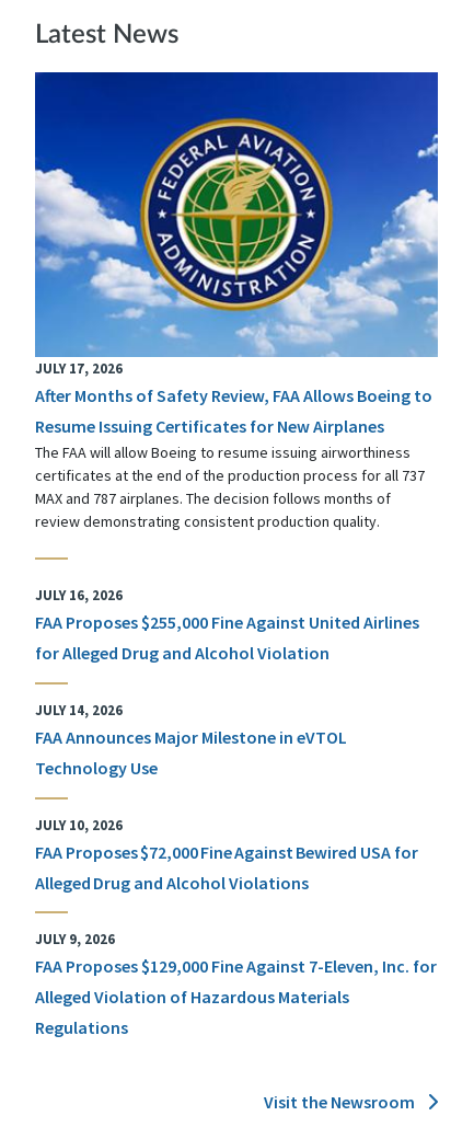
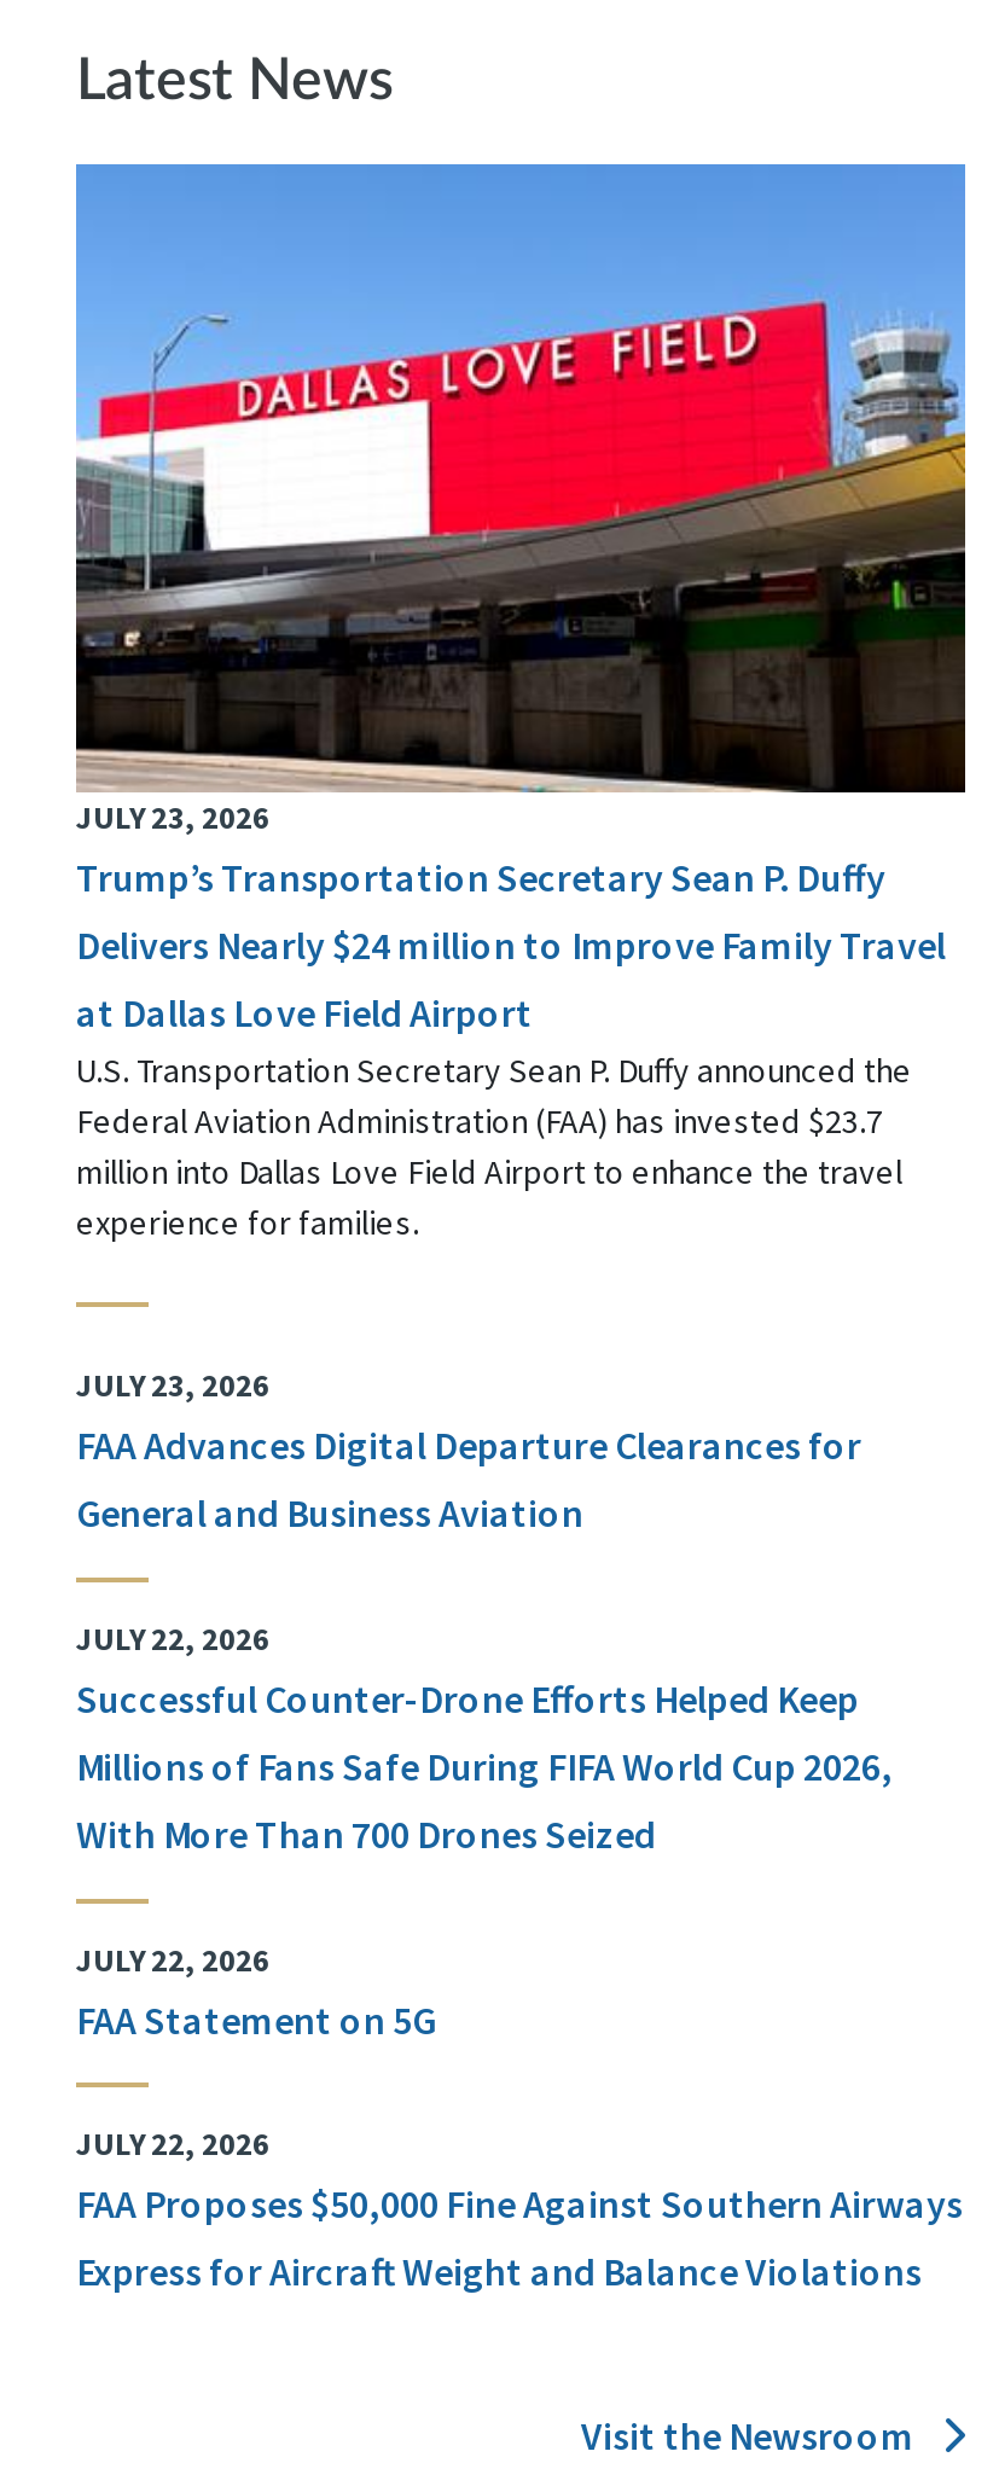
[34,71,439,531] [image] | JULY 17, 2026 | After Months of Safety Review, FAA Allows Boeing to | Resume Issuing Certificates for New Airplanes | The FAA will allow Boeing to resume issuing airworthiness | certificates at the end of the production process for all 737 | MAX and 787 airplanes. The decision follows months of | review demonstrating consistent production quality. -> [74,162,968,1243] [image] | JULY 23, 2026 | Trump’s Transportation Secretary Sean P. Duffy | Delivers Nearly $24 million to Improve Family Travel | at Dallas Love Field Airport | U.S. Transportation Secretary Sean P. Duffy announced the | Federal Aviation Administration (FAA) has invested $23.7 | million into Dallas Love Field Airport to enhance the travel | experience for families.
[35,586,419,664] JULY 16, 2026 | FAA Proposes $255,000 Fine Against United Airlines | for Alleged Drug and Alcohol Violation -> [76,1366,861,1537] JULY 23, 2026 | FAA Advances Digital Departure Clearances for | General and Business Aviation
[35,701,347,779] JULY 14, 2026 | FAA Announces Major Milestone in eVTOL | Technology Use -> [76,1619,893,1858] JULY 22, 2026 | Successful Counter-Drone Efforts Helped Keep | Millions of Fans Safe During FIFA World Cup 2026, | With More Than 700 Drones Seized
[35,815,418,893] JULY 10, 2026 | FAA Proposes $72,000 Fine Against Bewired USA for | Alleged Drug and Alcohol Violations -> [76,1939,436,2043] JULY 22, 2026 | FAA Statement on 5G
[35,930,437,1038] JULY 9, 2026 | FAA Proposes $129,000 Fine Against 7-Eleven, Inc. for | Alleged Violation of Hazardous Materials | Regulations -> [76,2124,963,2296] JULY 22, 2026 | FAA Proposes $50,000 Fine Against Southern Airways | Express for Aircraft Weight and Balance Violations

